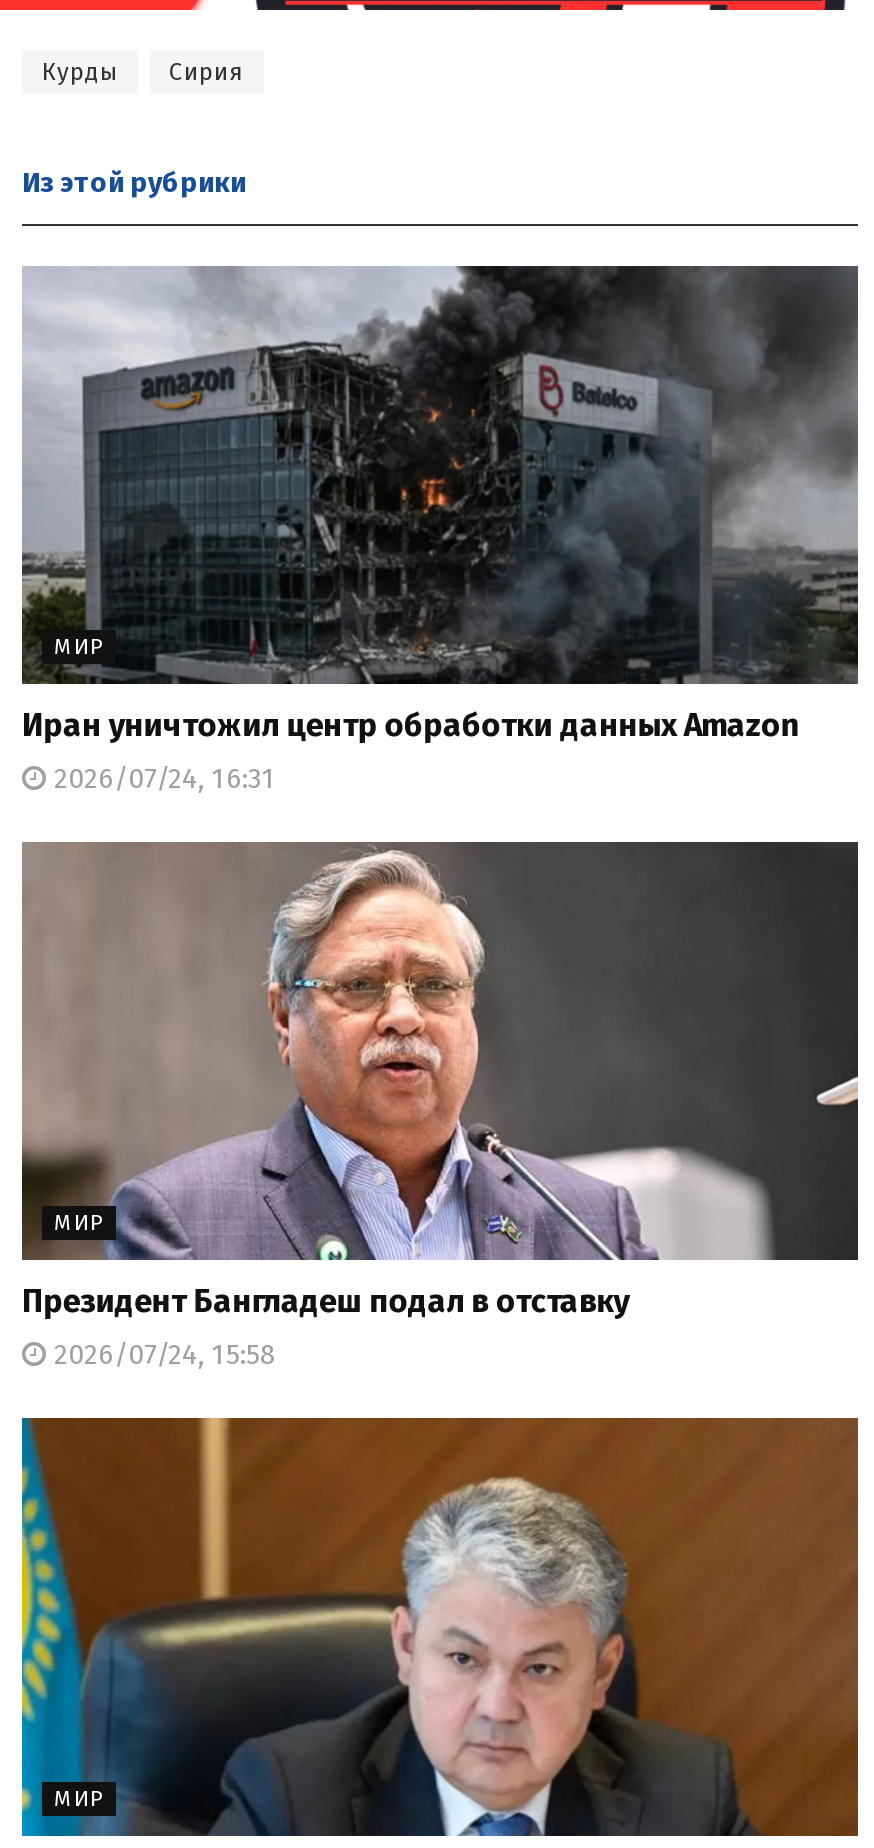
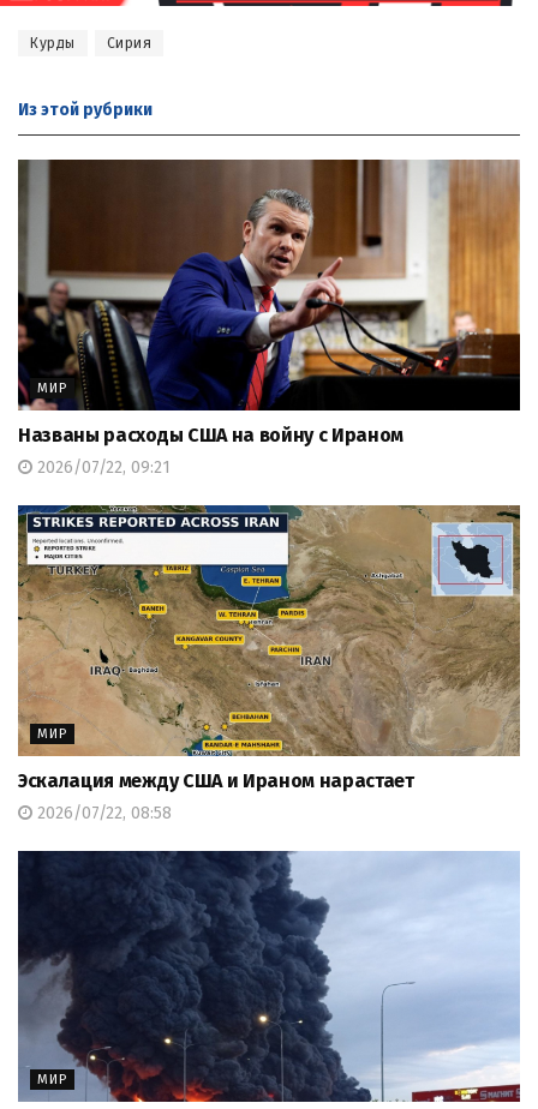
[20,264,860,744] [image] | Иран уничтожил центр обработки данных Amazon -> [17,158,520,447] [image] | Названы расходы США на войну с Ираном
[46,762,276,796] 2026/07/24, 16:31 -> [32,457,171,478] 2026/07/22, 09:21
[20,840,860,1320] [image] | Президент Бангладеш подал в отставку -> [17,504,521,792] [image] | Эскалация между США и Ираном нарастает
[46,1338,276,1372] 2026/07/24, 15:58 -> [32,803,172,823] 2026/07/22, 08:58
[20,1416,860,1838] [image] -> [17,850,520,1103] [image]

